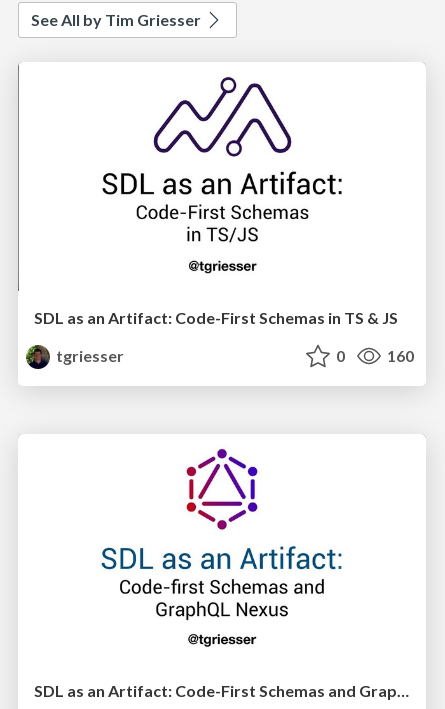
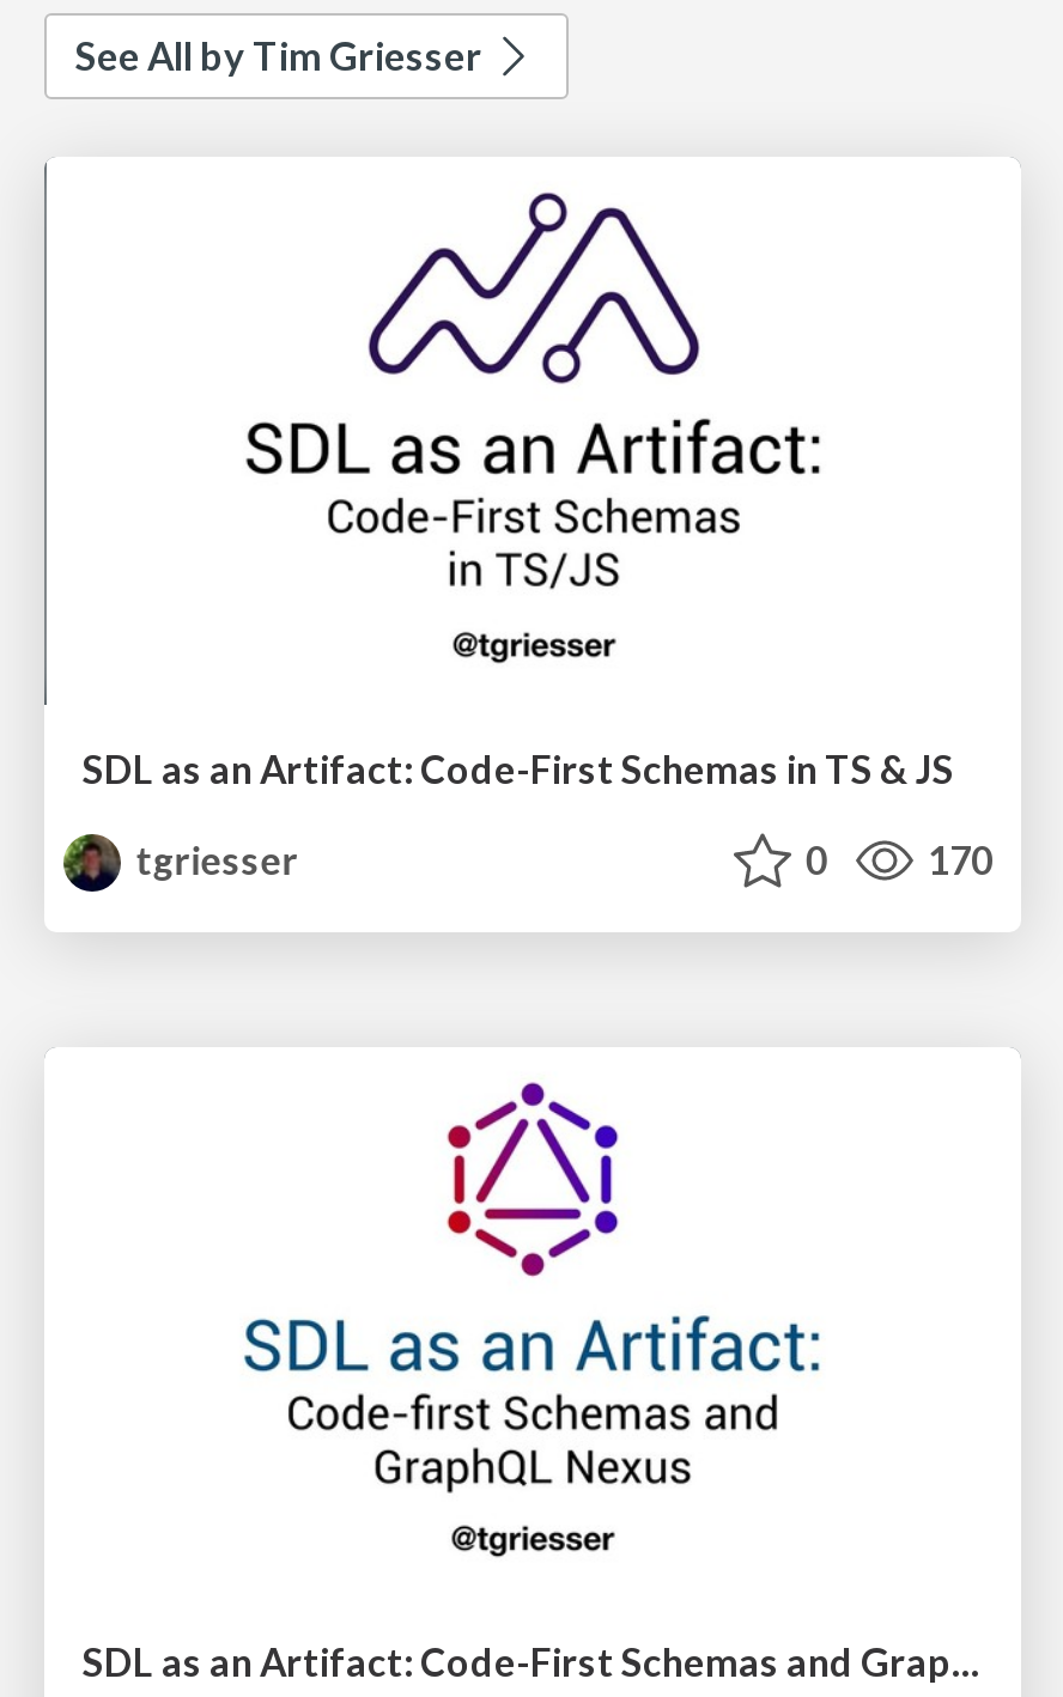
[384,346,414,365] 160 -> [921,837,992,883] 170

